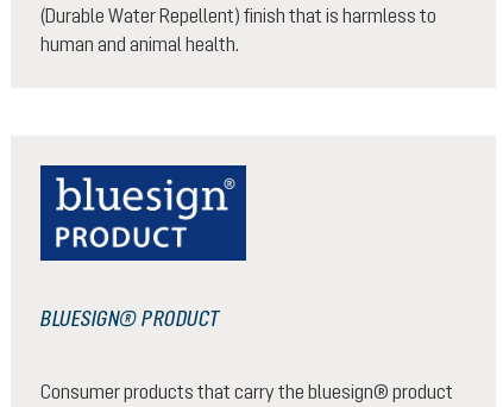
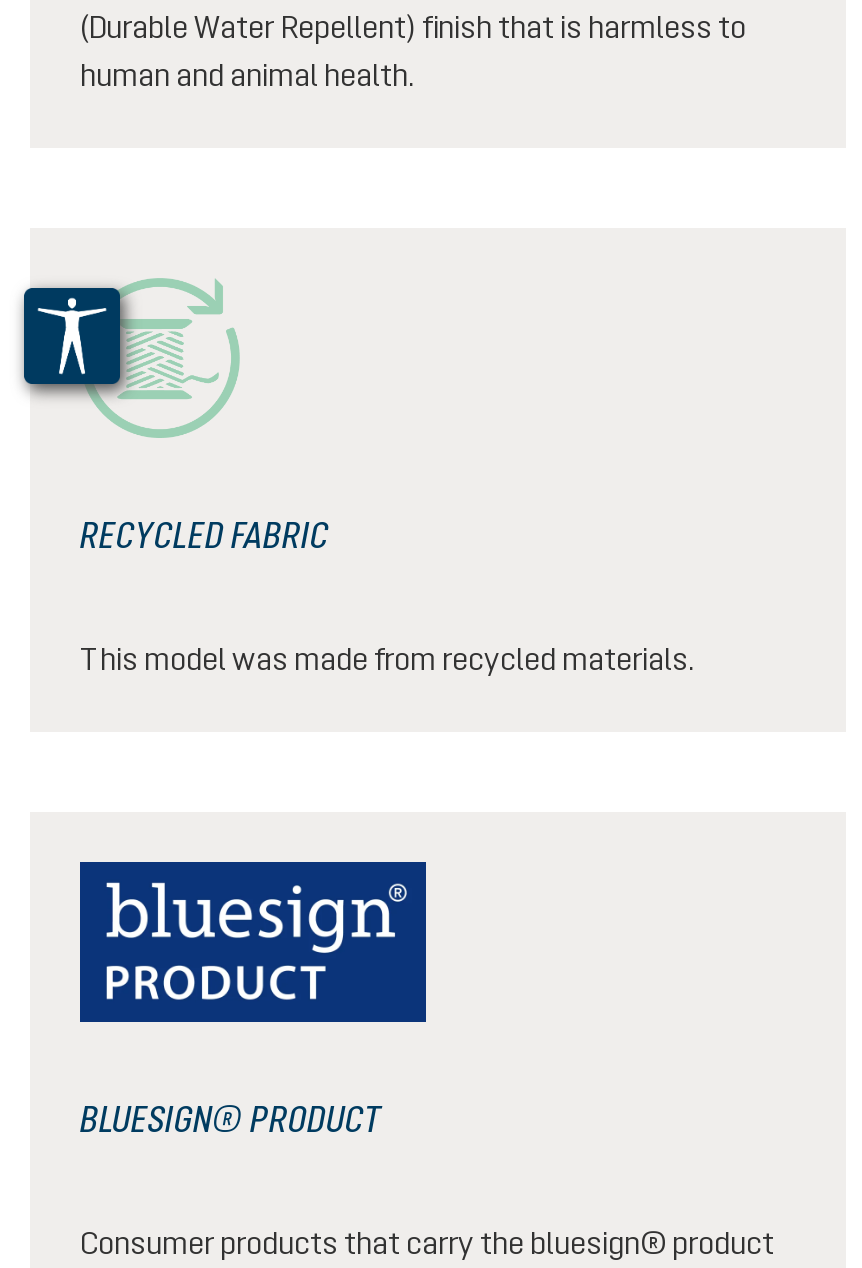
none -> [20,278,694,675] [image] | RECYCLED FABRIC | This model was made from recycled materials.

